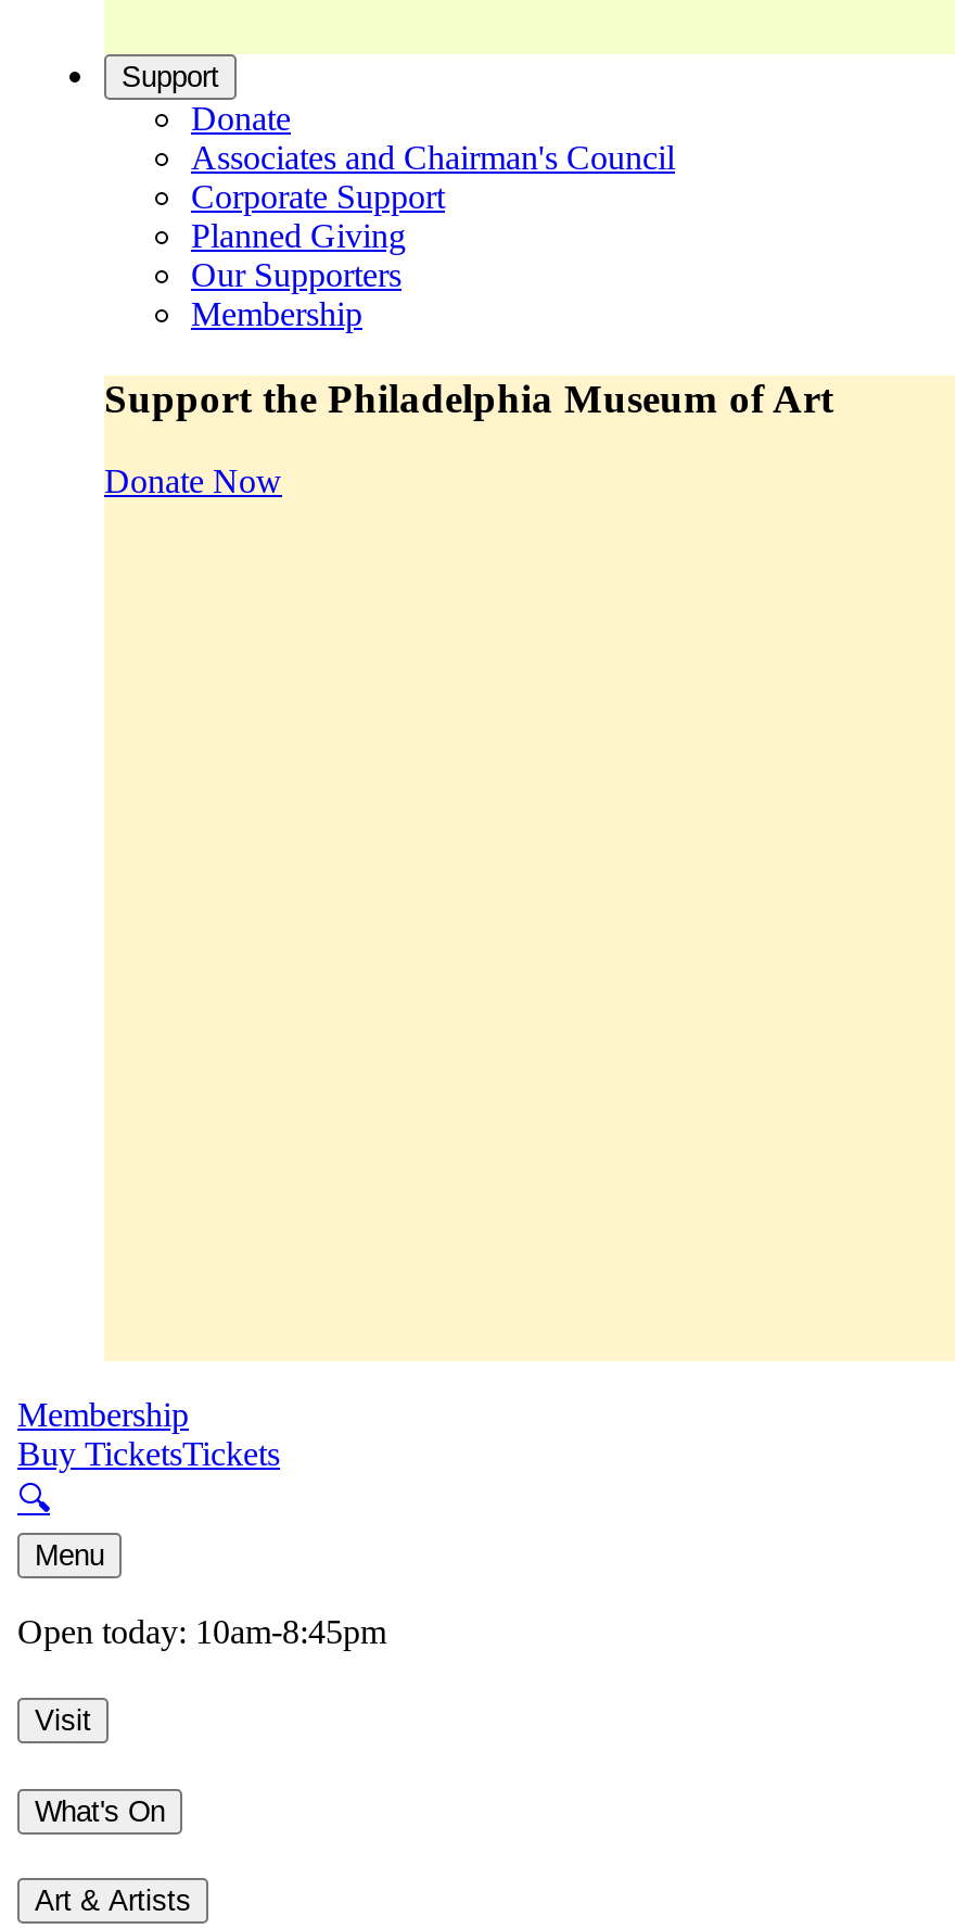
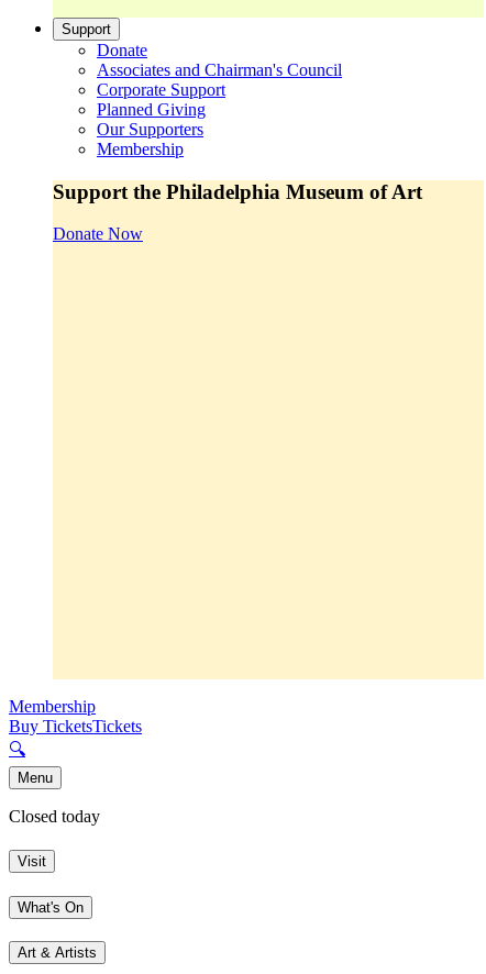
[17,1614,386,1651] Open today: 10am-8:45pm -> [9,807,100,826] Closed today

